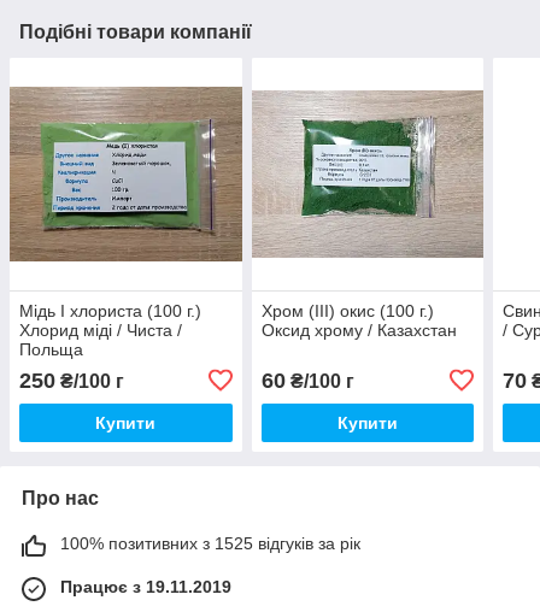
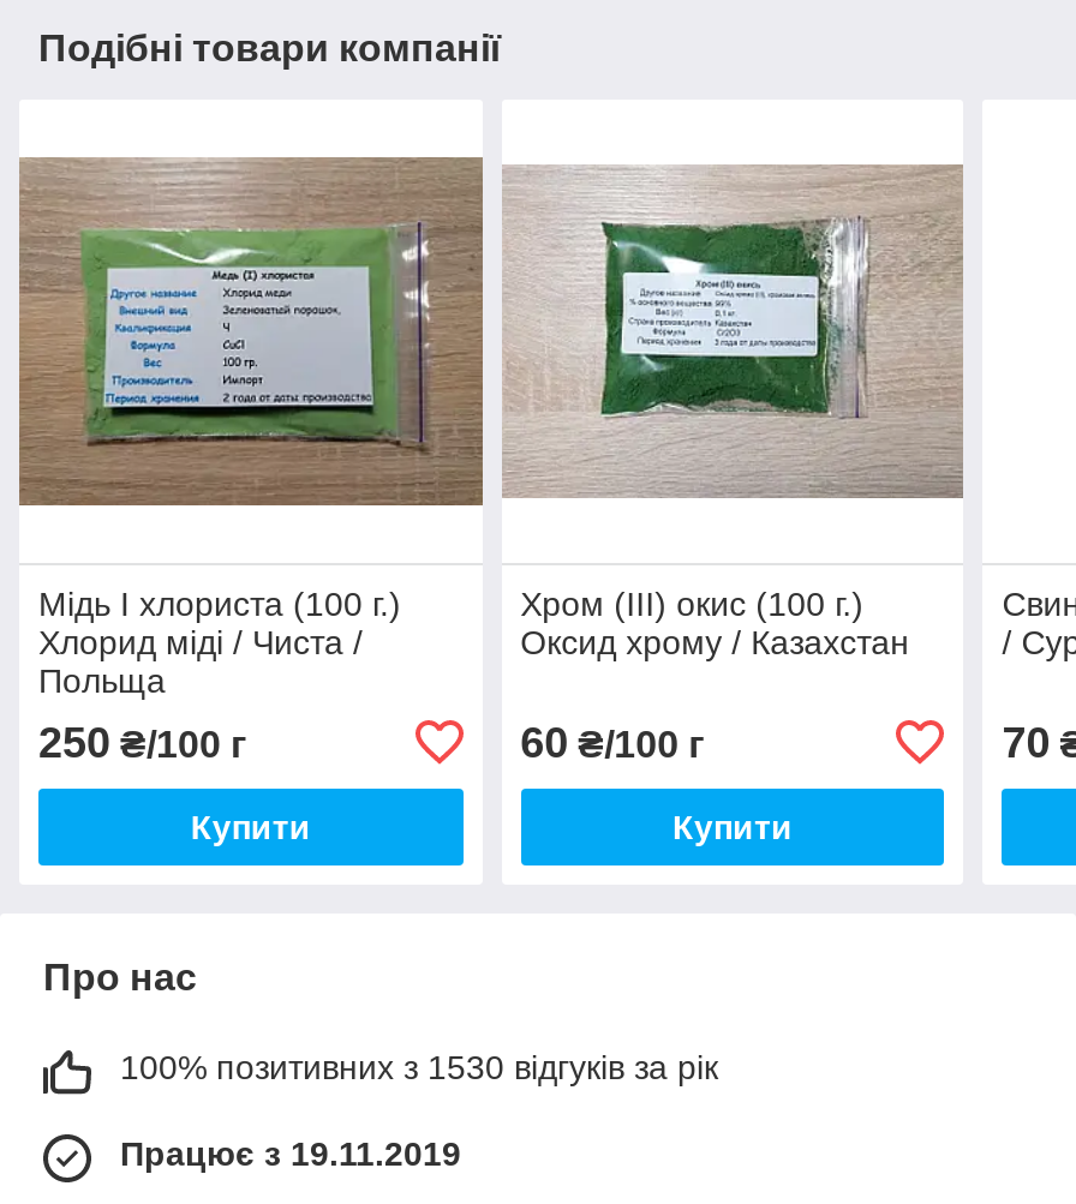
[60,533,360,553] 100% позитивних з 1525 відгуків за рік -> [120,1047,718,1086] 100% позитивних з 1530 відгуків за рік

